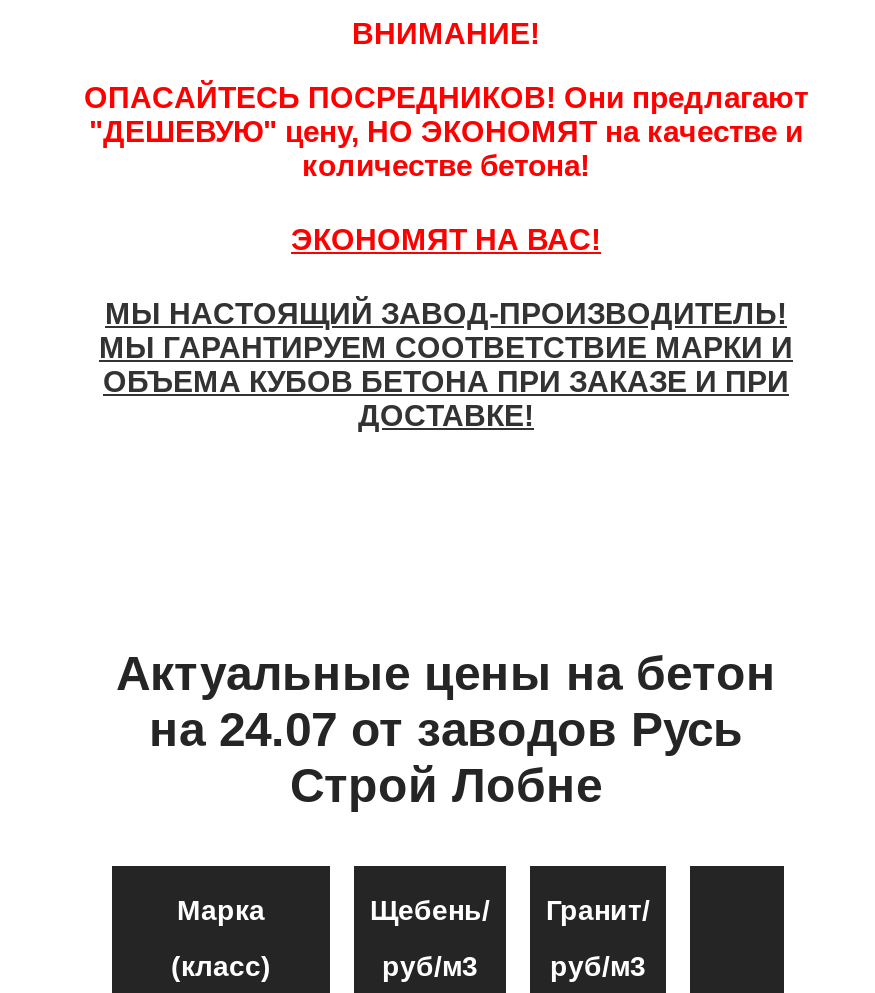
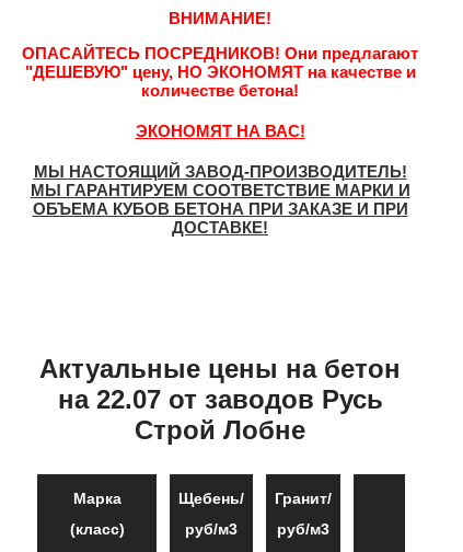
[149,702,743,756] на 24.07 от заводов Русь -> [57,384,383,414] на 22.07 от заводов Русь

